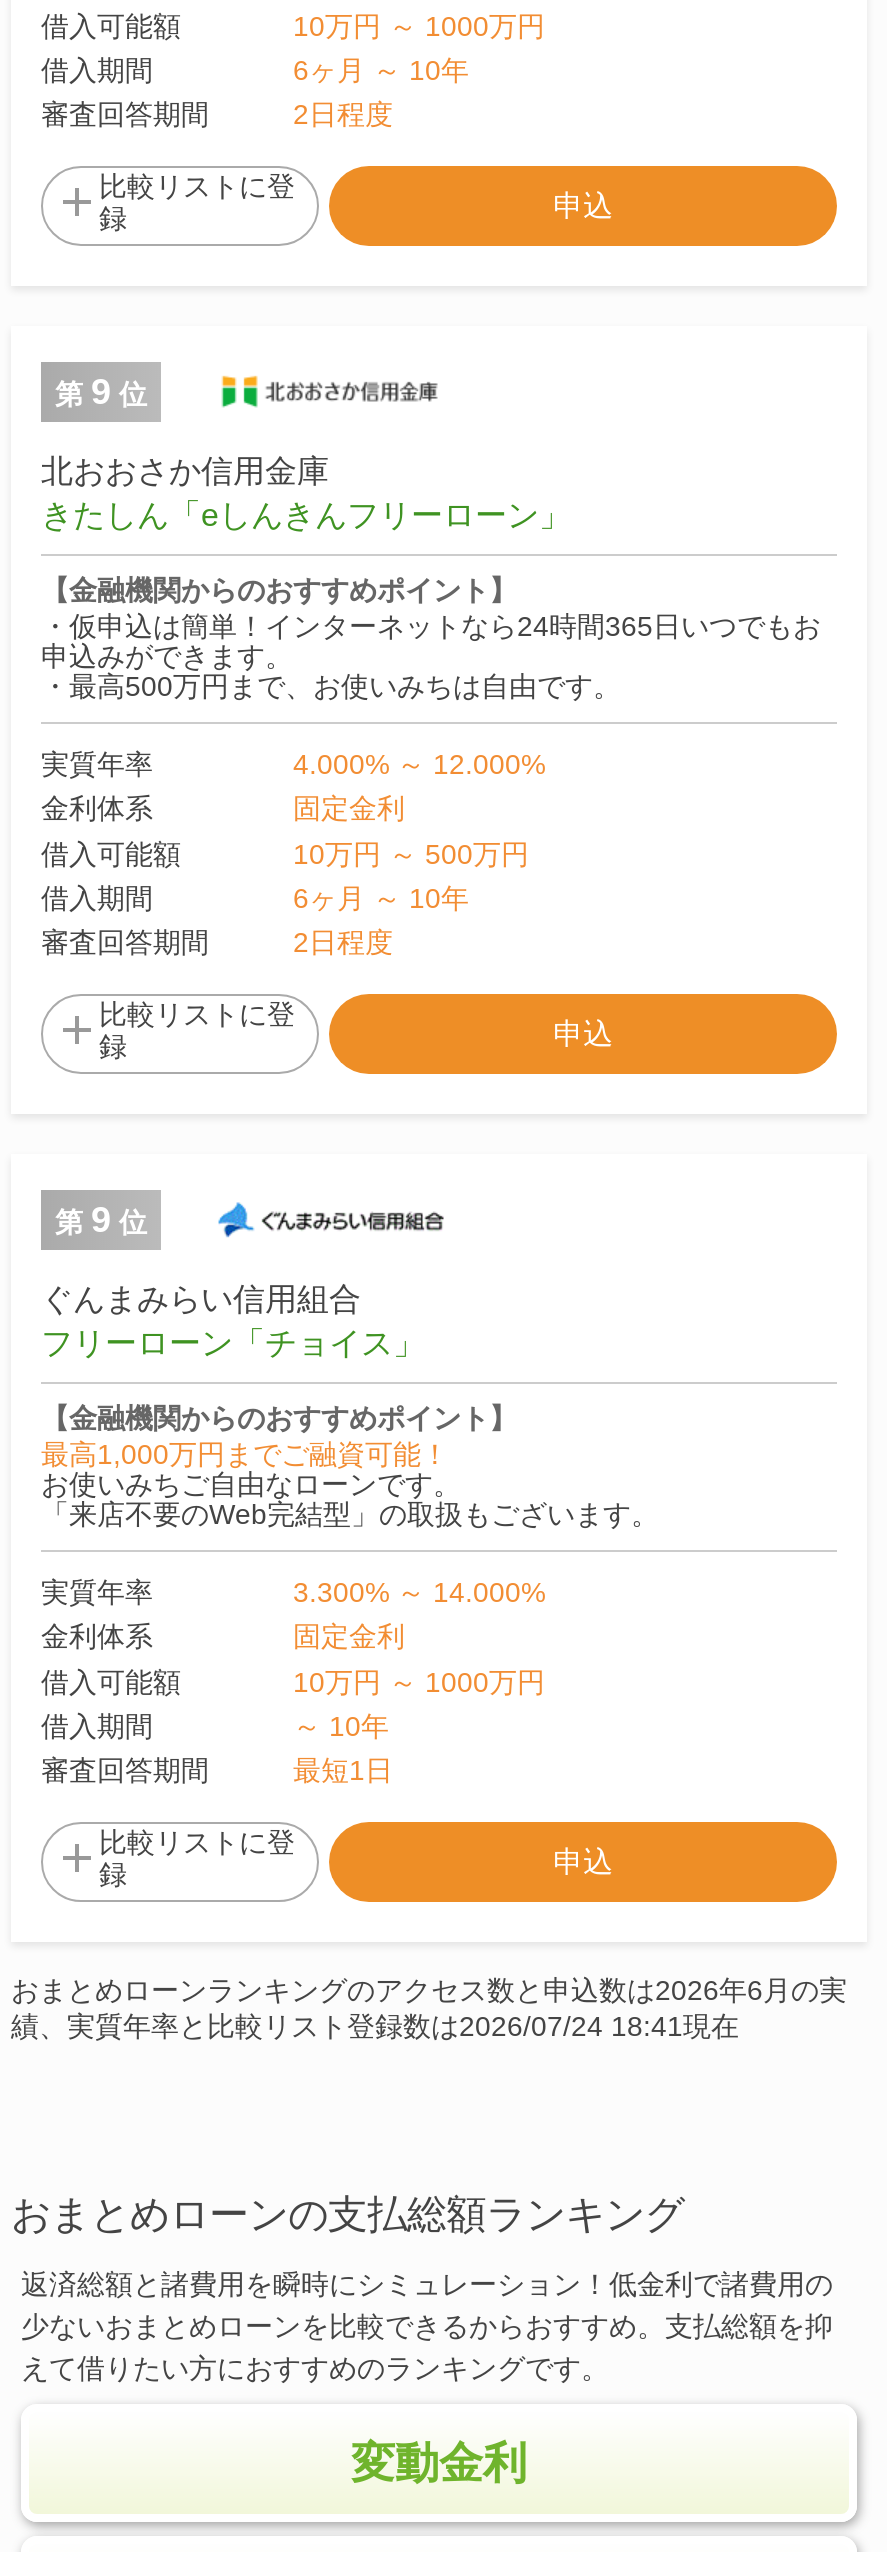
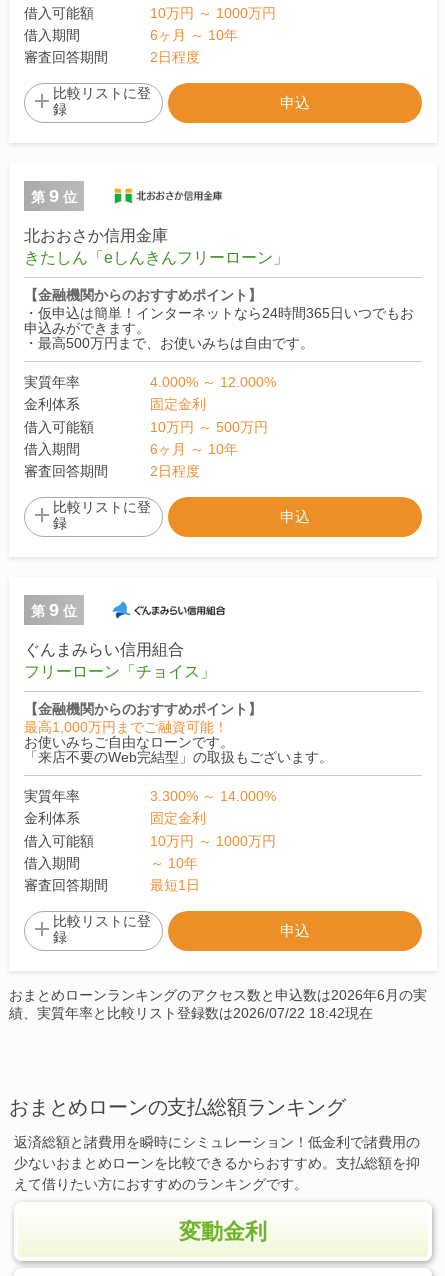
[11,2011,739,2043] 績、実質年率と比較リスト登録数は2026/07/24 18:41現在 -> [9,1005,373,1021] 績、実質年率と比較リスト登録数は2026/07/22 18:42現在

